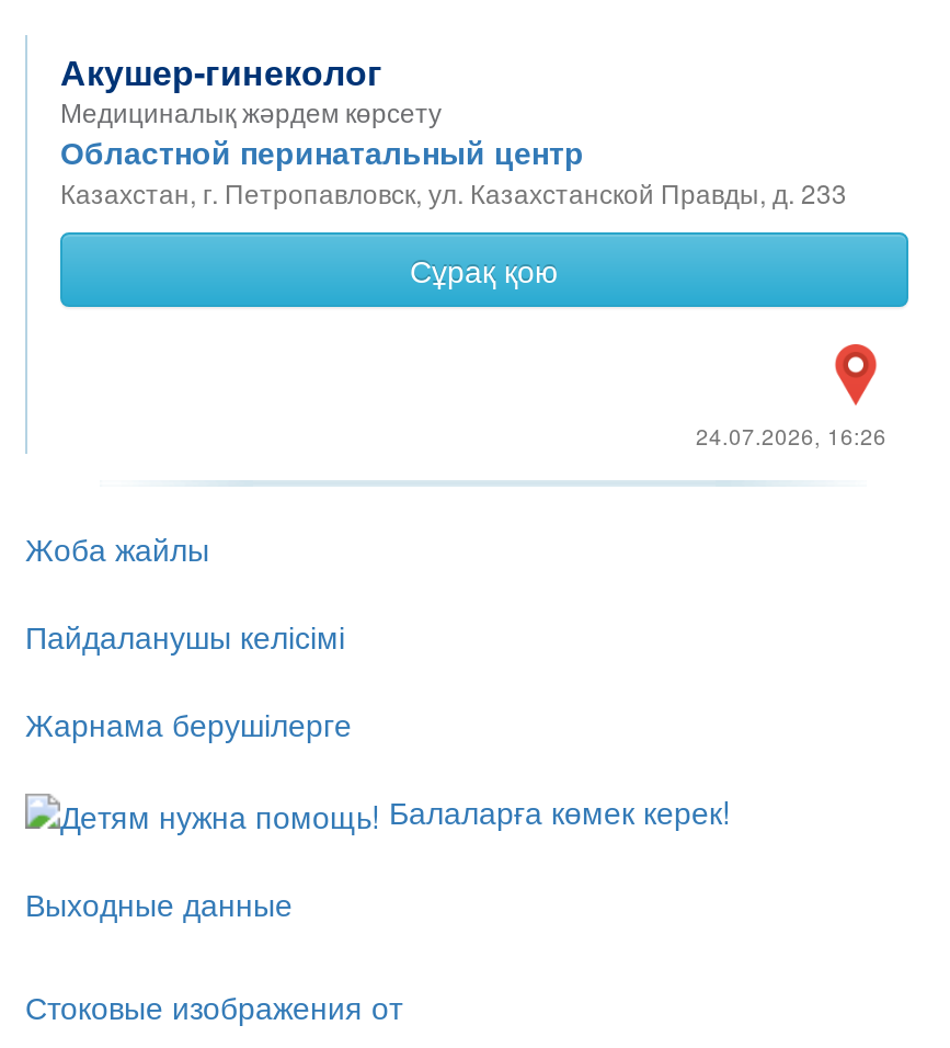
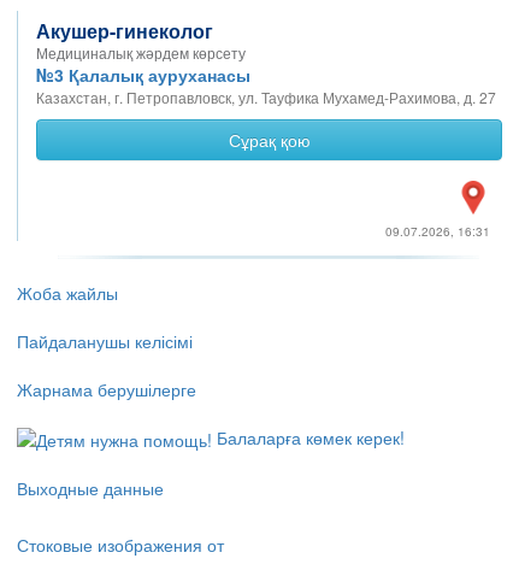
[60,130,847,211] Областной перинатальный центр | Казахстан, г. Петропавловск, ул. Казахстанской Правды, д. 233 -> [36,63,496,107] №3 Қалалық ауруханасы | Казахстан, г. Петропавловск, ул. Тауфика Мухамед-Рахимова, д. 27
[696,421,886,452] 24.07.2026, 16:26 -> [385,223,490,240] 09.07.2026, 16:31

